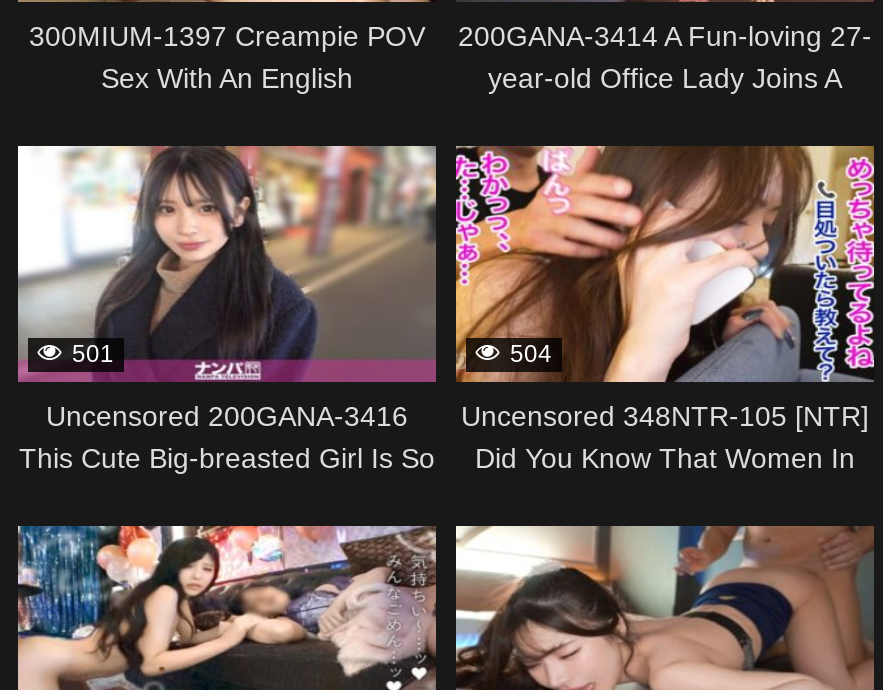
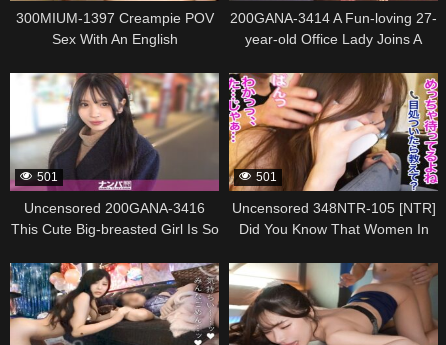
[504,340,552,368] 504 -> [253,170,277,184] 501

